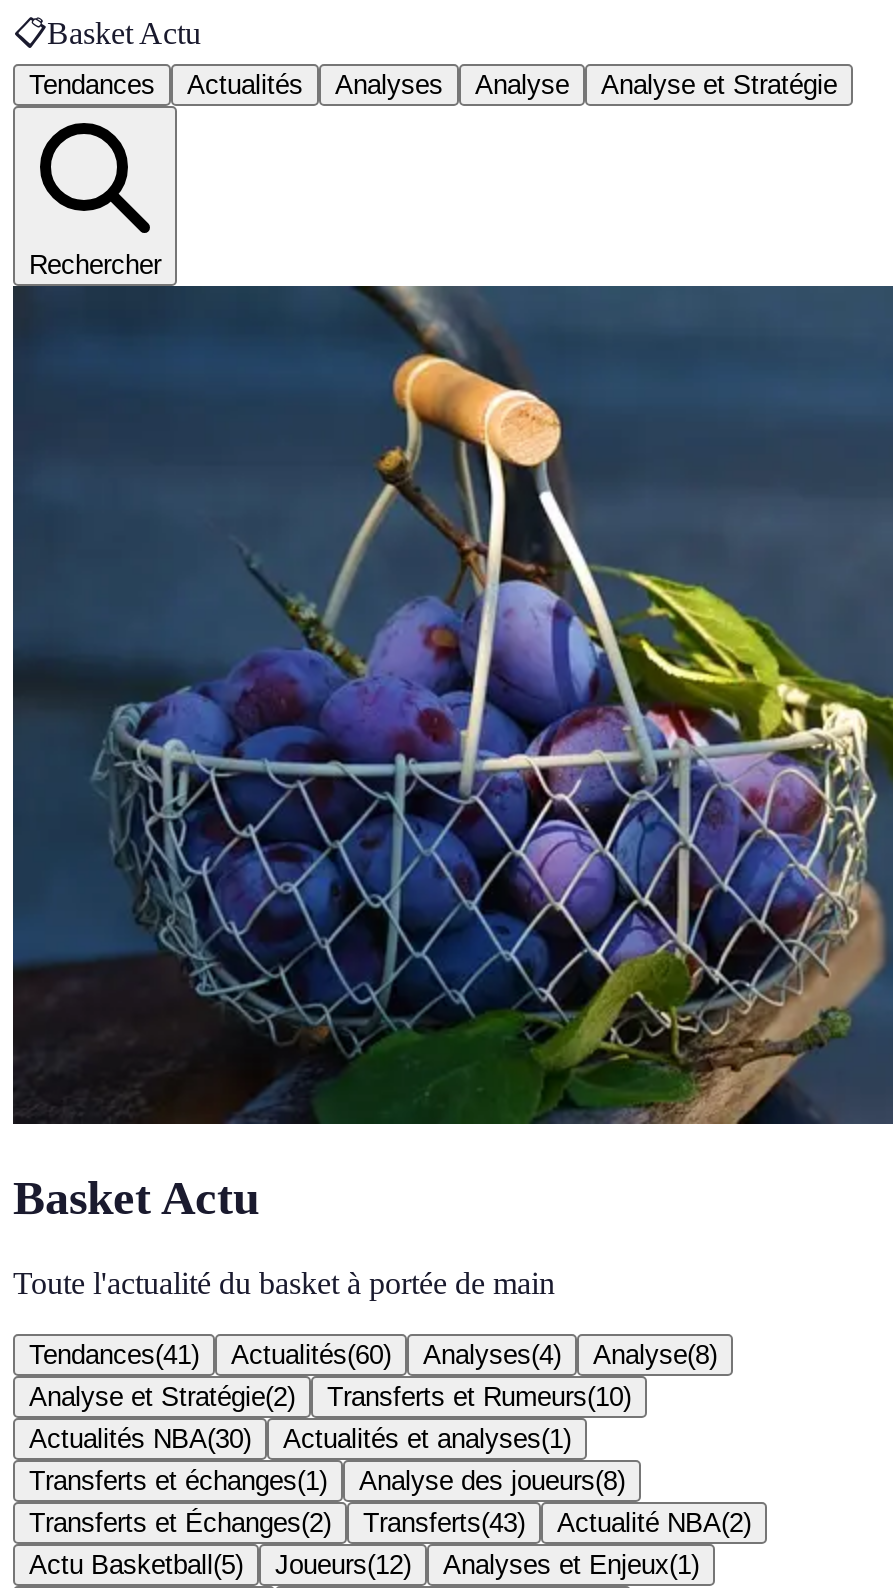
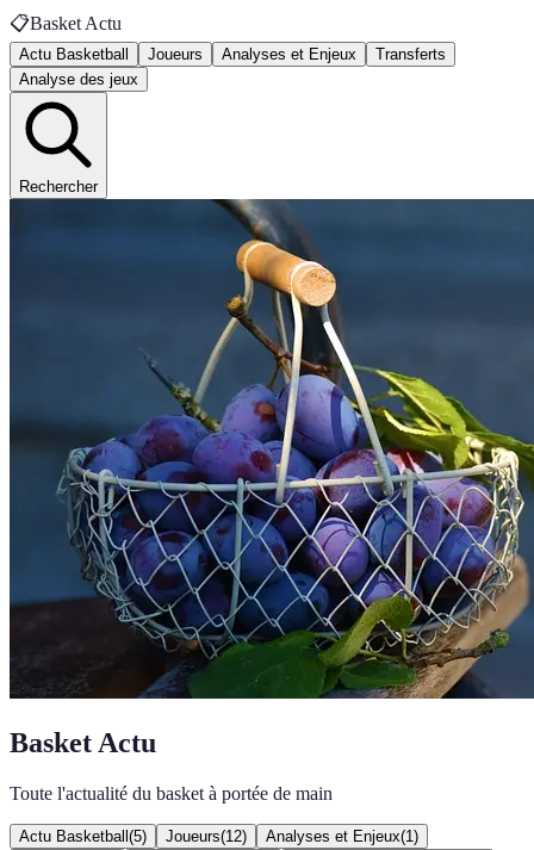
[29,70,837,100] Tendances | Actualités | Analyses | Analyse | Analyse et Stratégie -> [19,45,446,88] Actu Basketball | Joueurs | Analyses et Enjeux | Transferts | Analyse des jeux
moved [11,250,893,1300] -> [8,178,534,803]: [image] | Rechercher | Basket Actu | Toute l'actualité du basket à portée de main
[29,1340,751,1538] Tendances(41) | Actualités(60) | Analyses(4) | Analyse(8) | Analyse et Stratégie(2) | Transferts et Rumeurs(10) | Actualités NBA(30) | Actualités et analyses(1) | Transferts et échanges(1) | Analyse des joueurs(8) | Transferts et Échanges(2) | Transferts(43) | Actualité NBA(2) -> none

